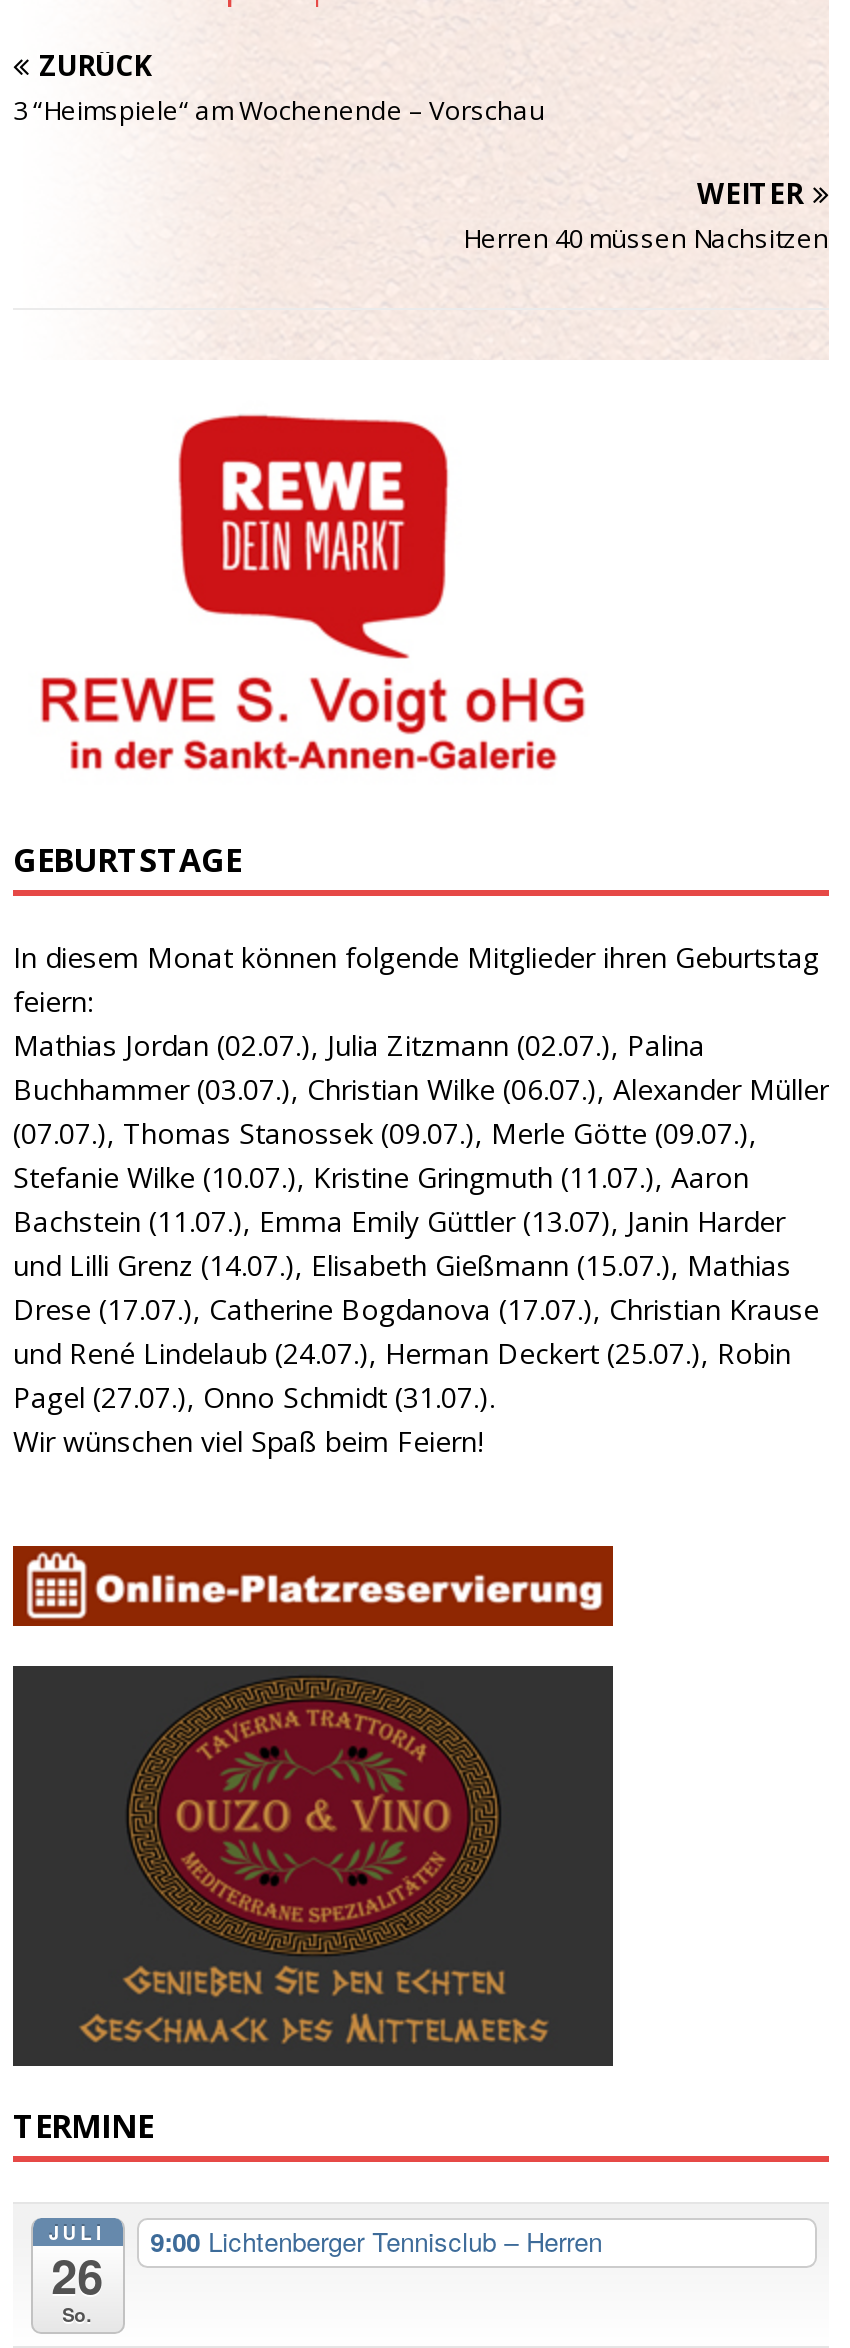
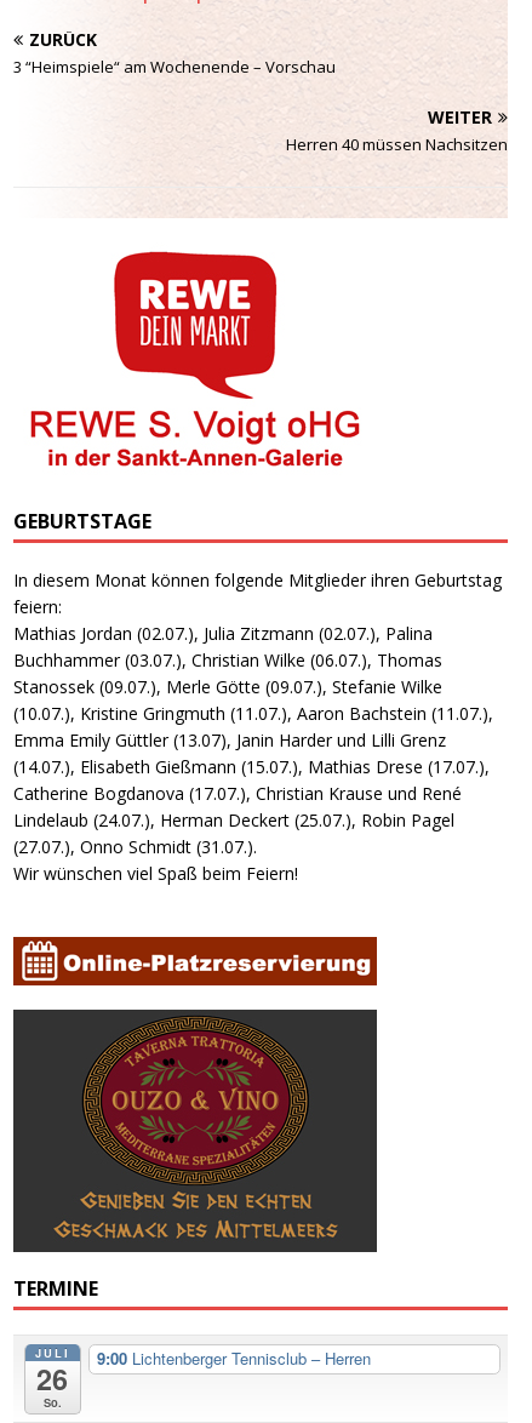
[13,1070,829,1416] Buchhammer (03.07.), Christian Wilke (06.07.), Alexander Müller | (07.07.), Thomas Stanossek (09.07.), Merle Götte (09.07.), | Stefanie Wilke (10.07.), Kristine Gringmuth (11.07.), Aaron | Bachstein (11.07.), Emma Emily Güttler (13.07), Janin Harder | und Lilli Grenz (14.07.), Elisabeth Gießmann (15.07.), Mathias | Drese (17.07.), Catherine Bogdanova (17.07.), Christian Krause | und René Lindelaub (24.07.), Herman Deckert (25.07.), Robin | Pagel (27.07.), Onno Schmidt (31.07.). -> [13,648,493,858] Buchhammer (03.07.), Christian Wilke (06.07.), Thomas | Stanossek (09.07.), Merle Götte (09.07.), Stefanie Wilke | (10.07.), Kristine Gringmuth (11.07.), Aaron Bachstein (11.07.), | Emma Emily Güttler (13.07), Janin Harder und Lilli Grenz | (14.07.), Elisabeth Gießmann (15.07.), Mathias Drese (17.07.), | Catherine Bogdanova (17.07.), Christian Krause und René | Lindelaub (24.07.), Herman Deckert (25.07.), Robin Pagel | (27.07.), Onno Schmidt (31.07.).

